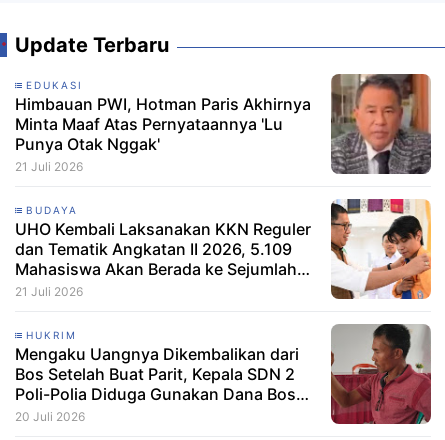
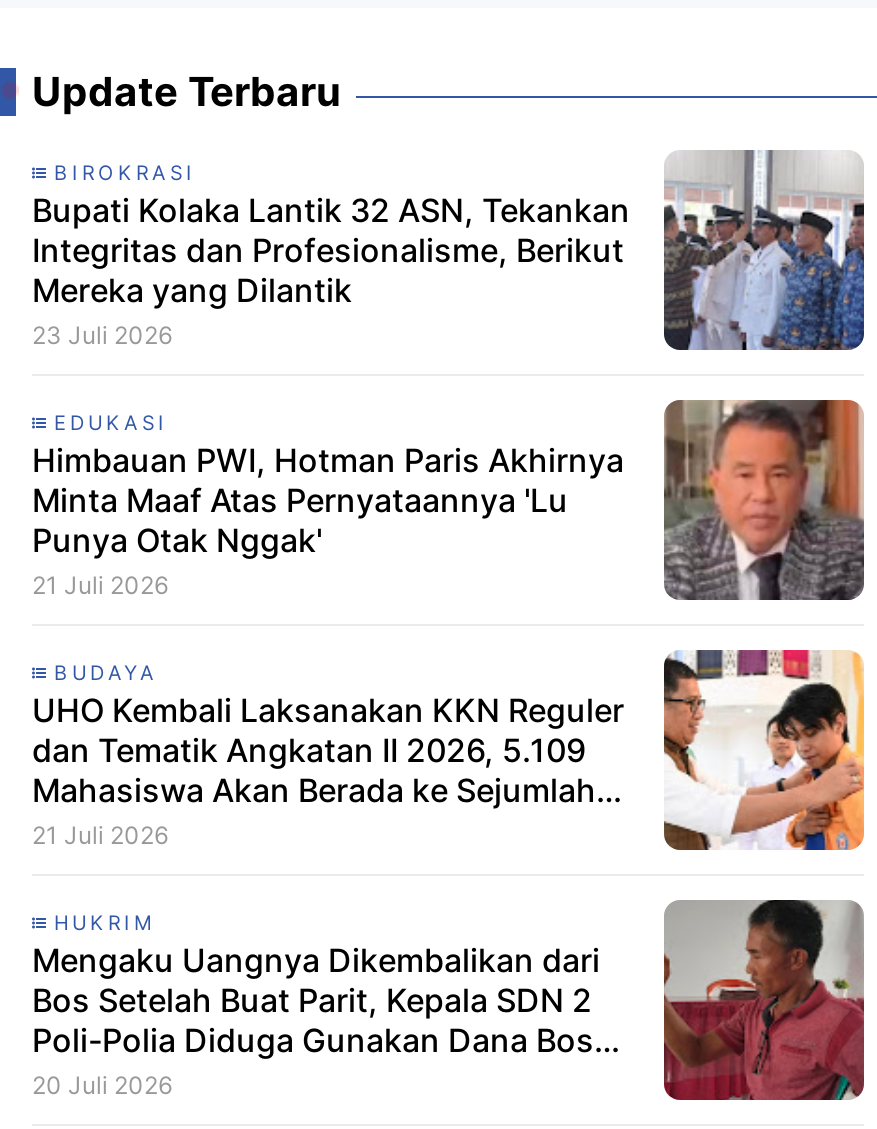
none -> [32,150,866,350] [image] | BIROKRASI | Bupati Kolaka Lantik 32 ASN, Tekankan | Integritas dan Profesionalisme, Berikut | Mereka yang Dilantik | 23 Juli 2026

